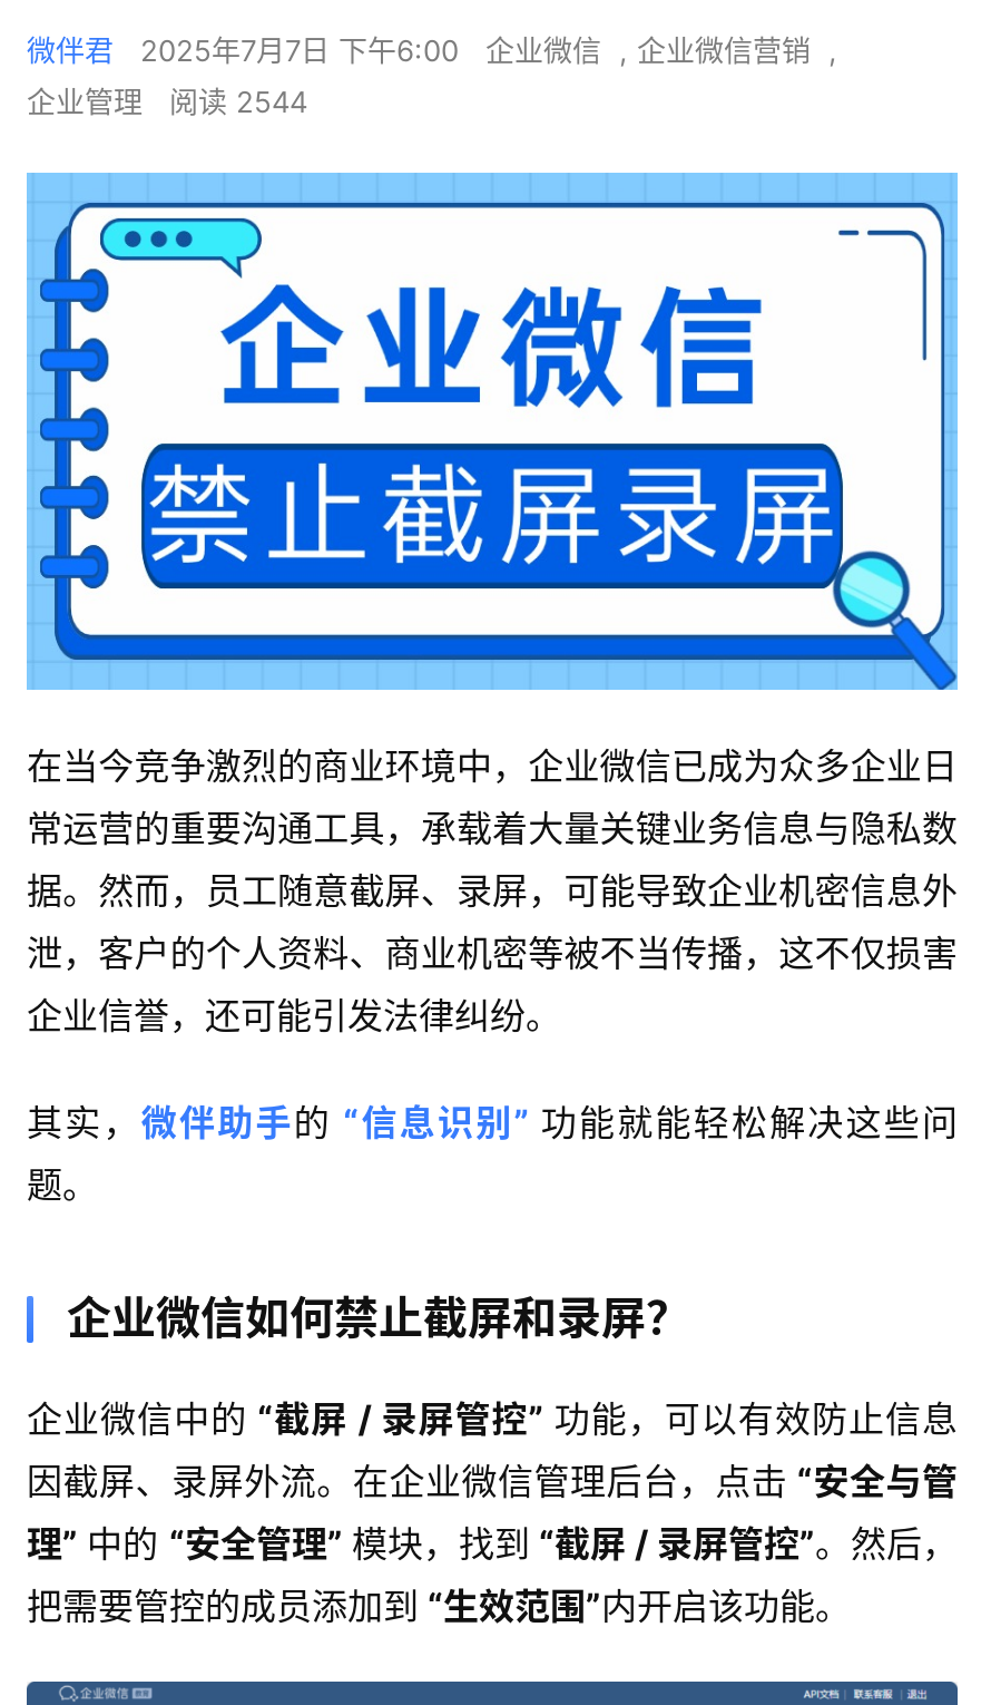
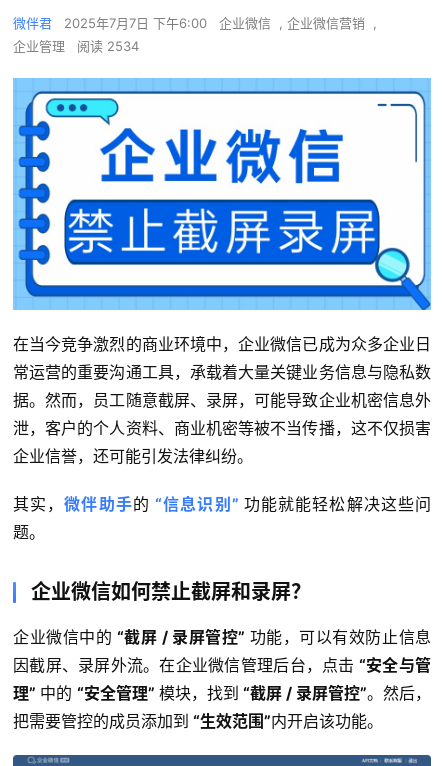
[27,84,307,120] 企业管理 阅读 2544 -> [13,38,139,54] 企业管理 阅读 2534

